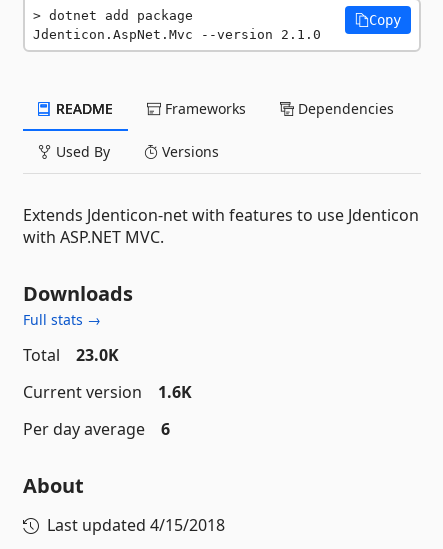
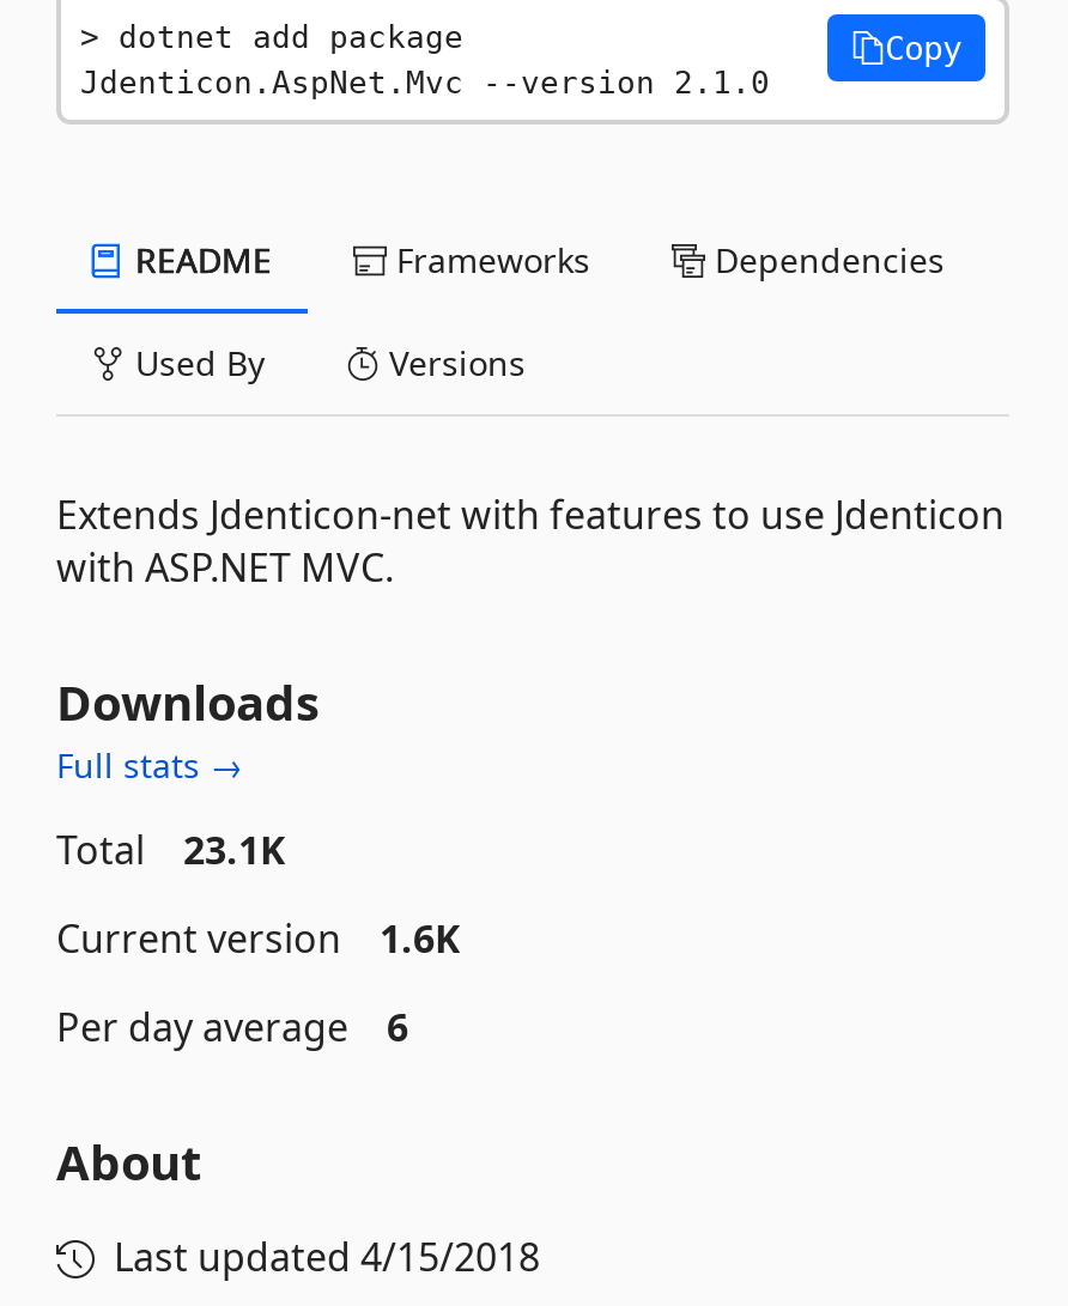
[23,344,119,366] Total 23.0K -> [56,824,286,876] Total 23.1K

